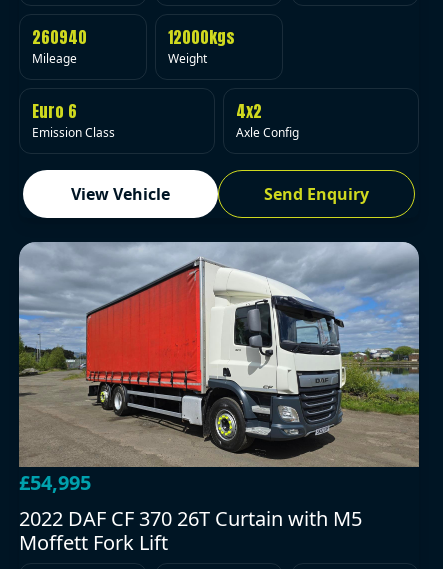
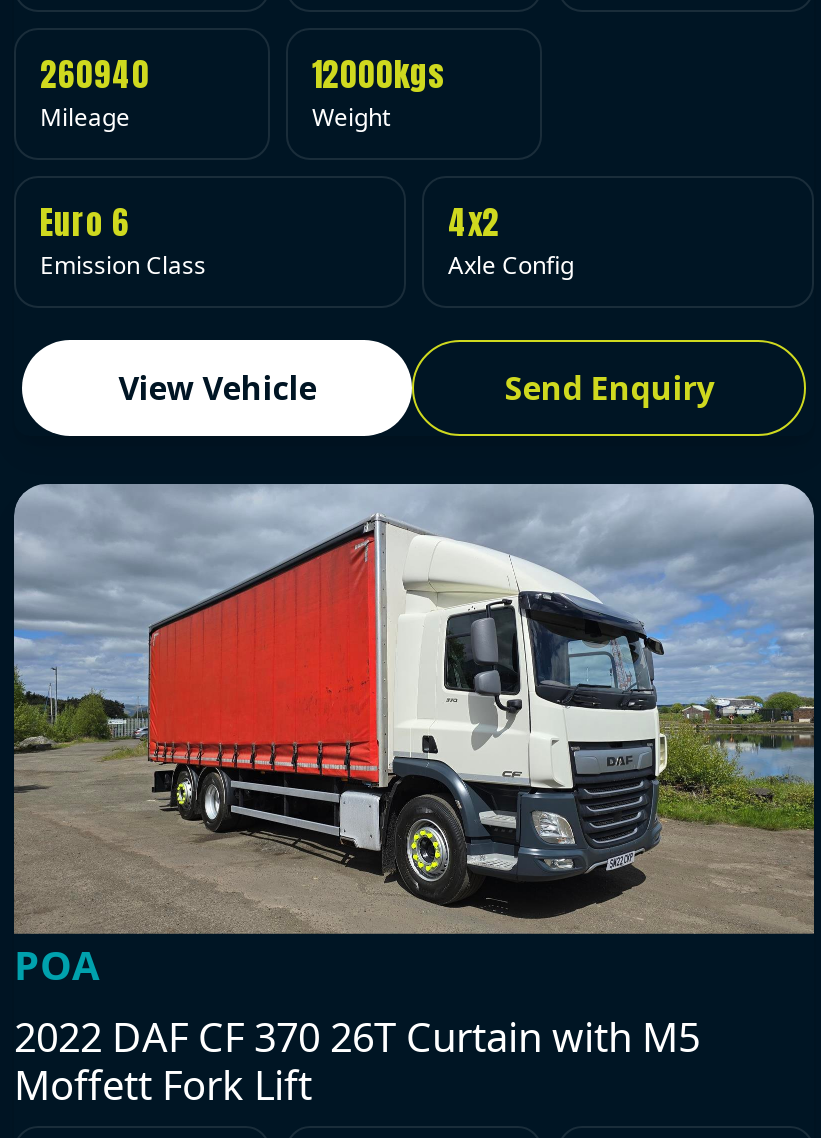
[19,469,91,496] £54,995 -> [14,938,100,992] POA

